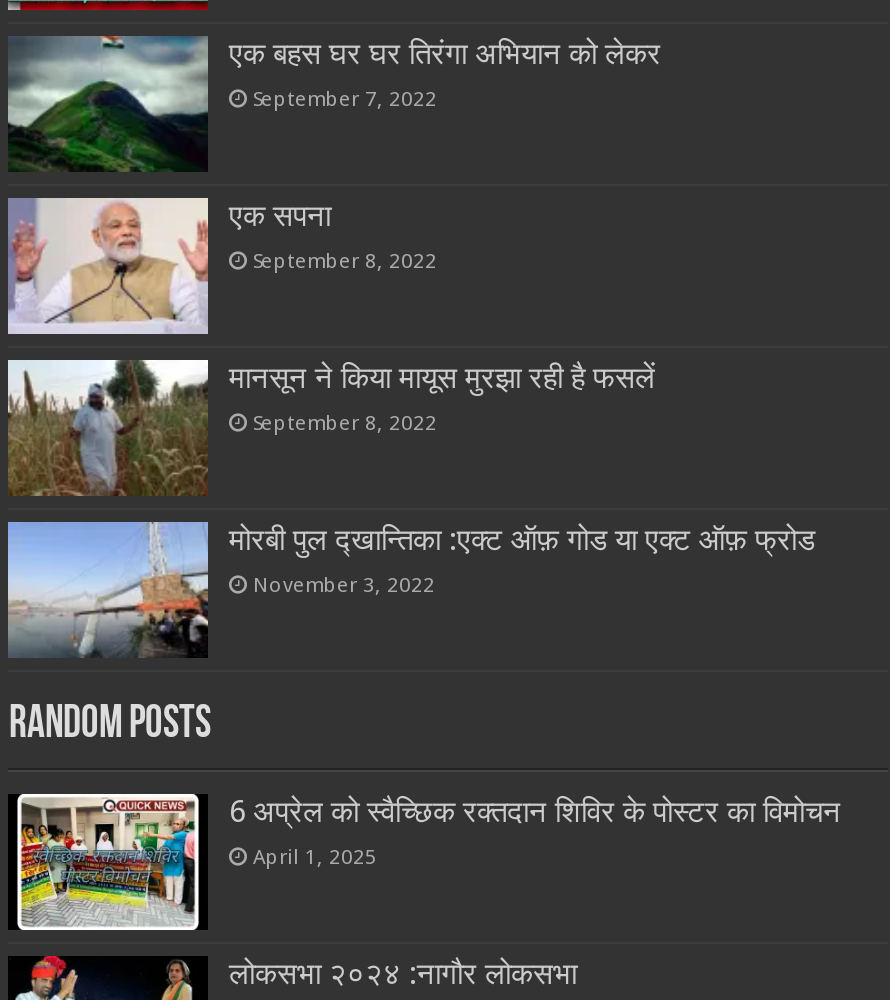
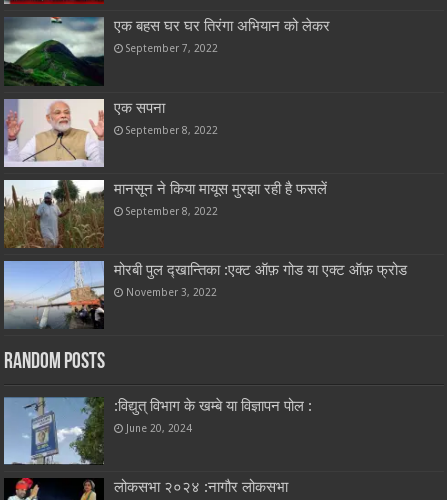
[8,792,841,932] [image] | 6 अप्रेल को स्वैच्छिक रक्तदान शिविर के पोस्टर का विमोचन | April 1, 2025 -> [3,396,312,465] [image] | :विद्युत् विभाग के खम्बे या विज्ञापन पोल : | June 20, 2024

